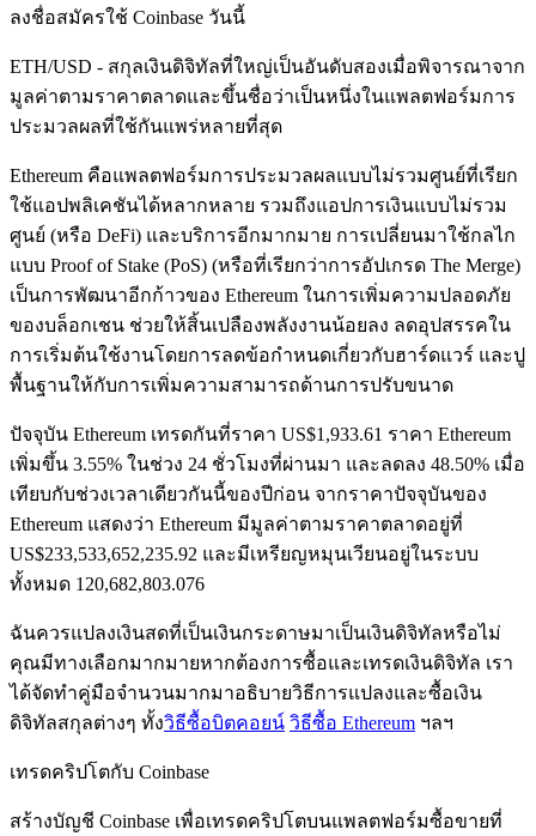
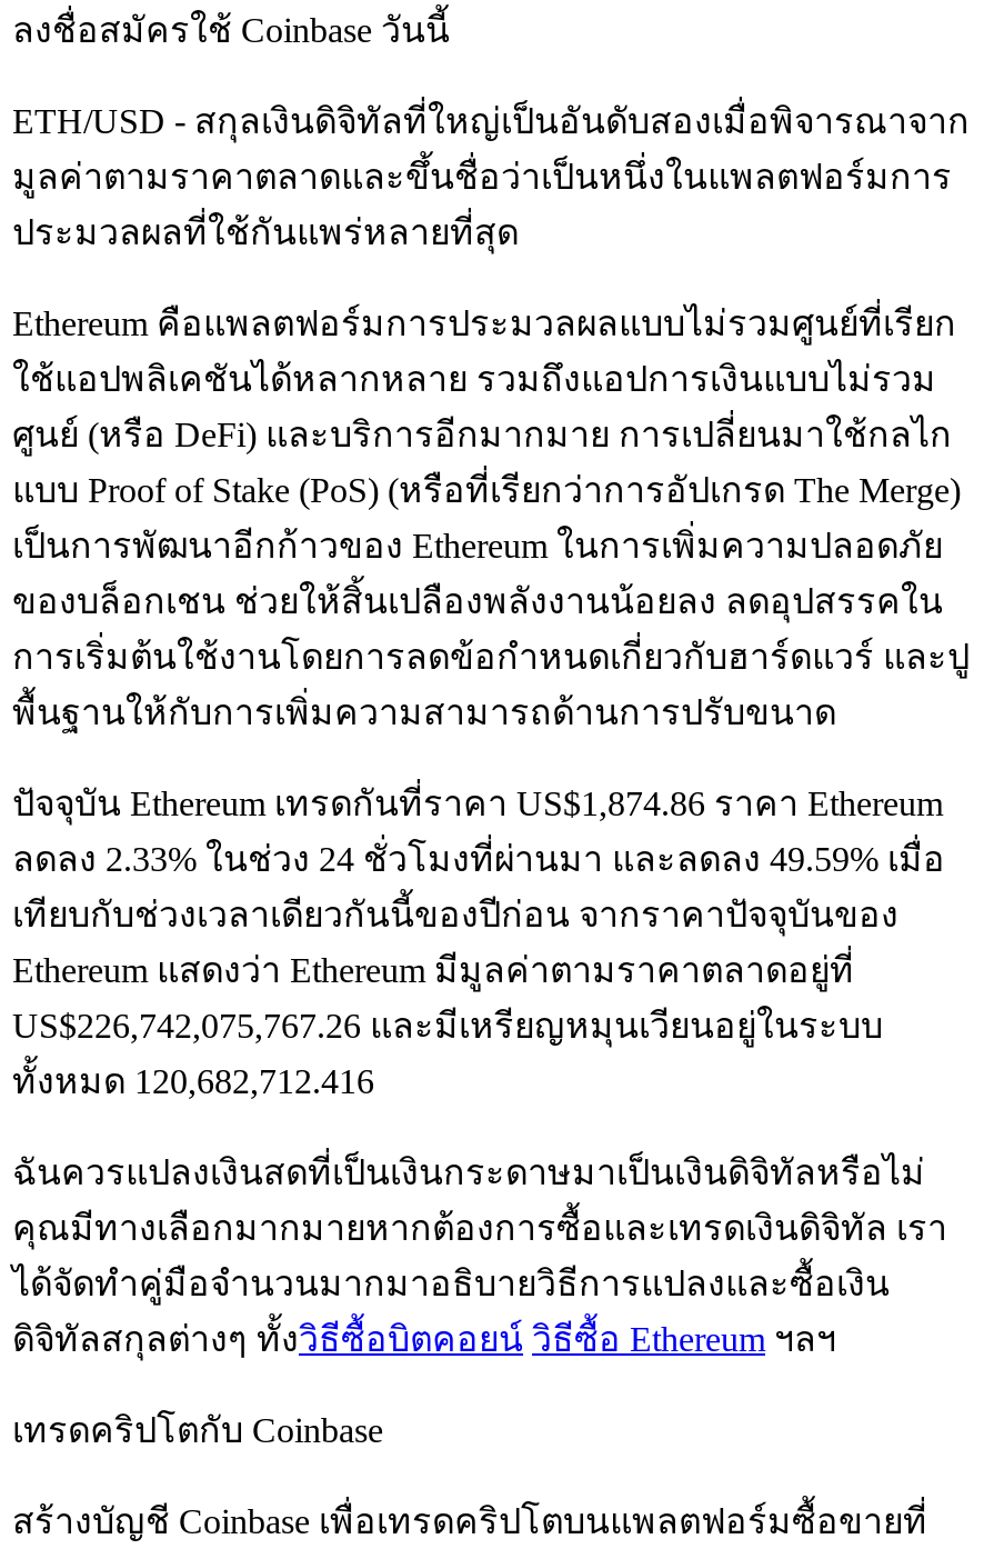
[10,424,511,444] ปัจจุบัน Ethereum เทรดกันที่ราคา US$1,933.61 ราคา Ethereum -> [12,784,943,822] ปัจจุบัน Ethereum เทรดกันที่ราคา US$1,874.86 ราคา Ethereum
[10,454,525,474] เพิ่มขึ้น 3.55% ในช่วง 24 ชั่วโมงที่ผ่านมา และลดลง 48.50% เมื่อ -> [12,840,945,878] ลดลง 2.33% ในช่วง 24 ชั่วโมงที่ผ่านมา และลดลง 49.59% เมื่อ
[10,544,479,564] US$233,533,652,235.92 และมีเหรียญหมุนเวียนอยู่ในระบบ -> [12,1007,883,1044] US$226,742,075,767.26 และมีเหรียญหมุนเวียนอยู่ในระบบ
[10,574,205,594] ทั้งหมด 120,682,803.076 -> [12,1062,374,1100] ทั้งหมด 120,682,712.416

